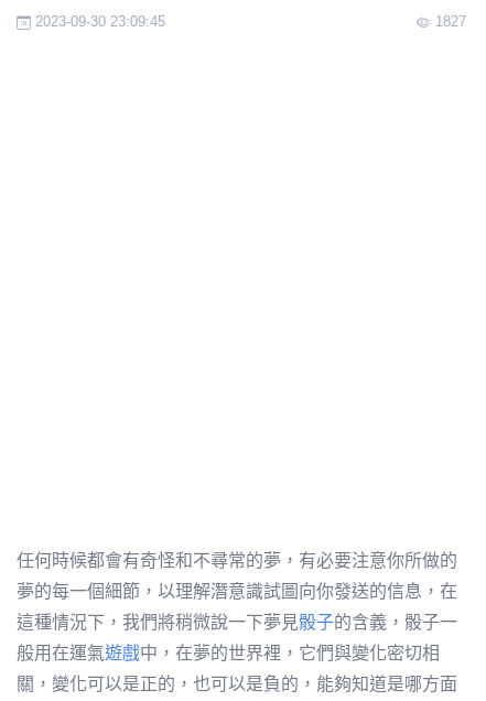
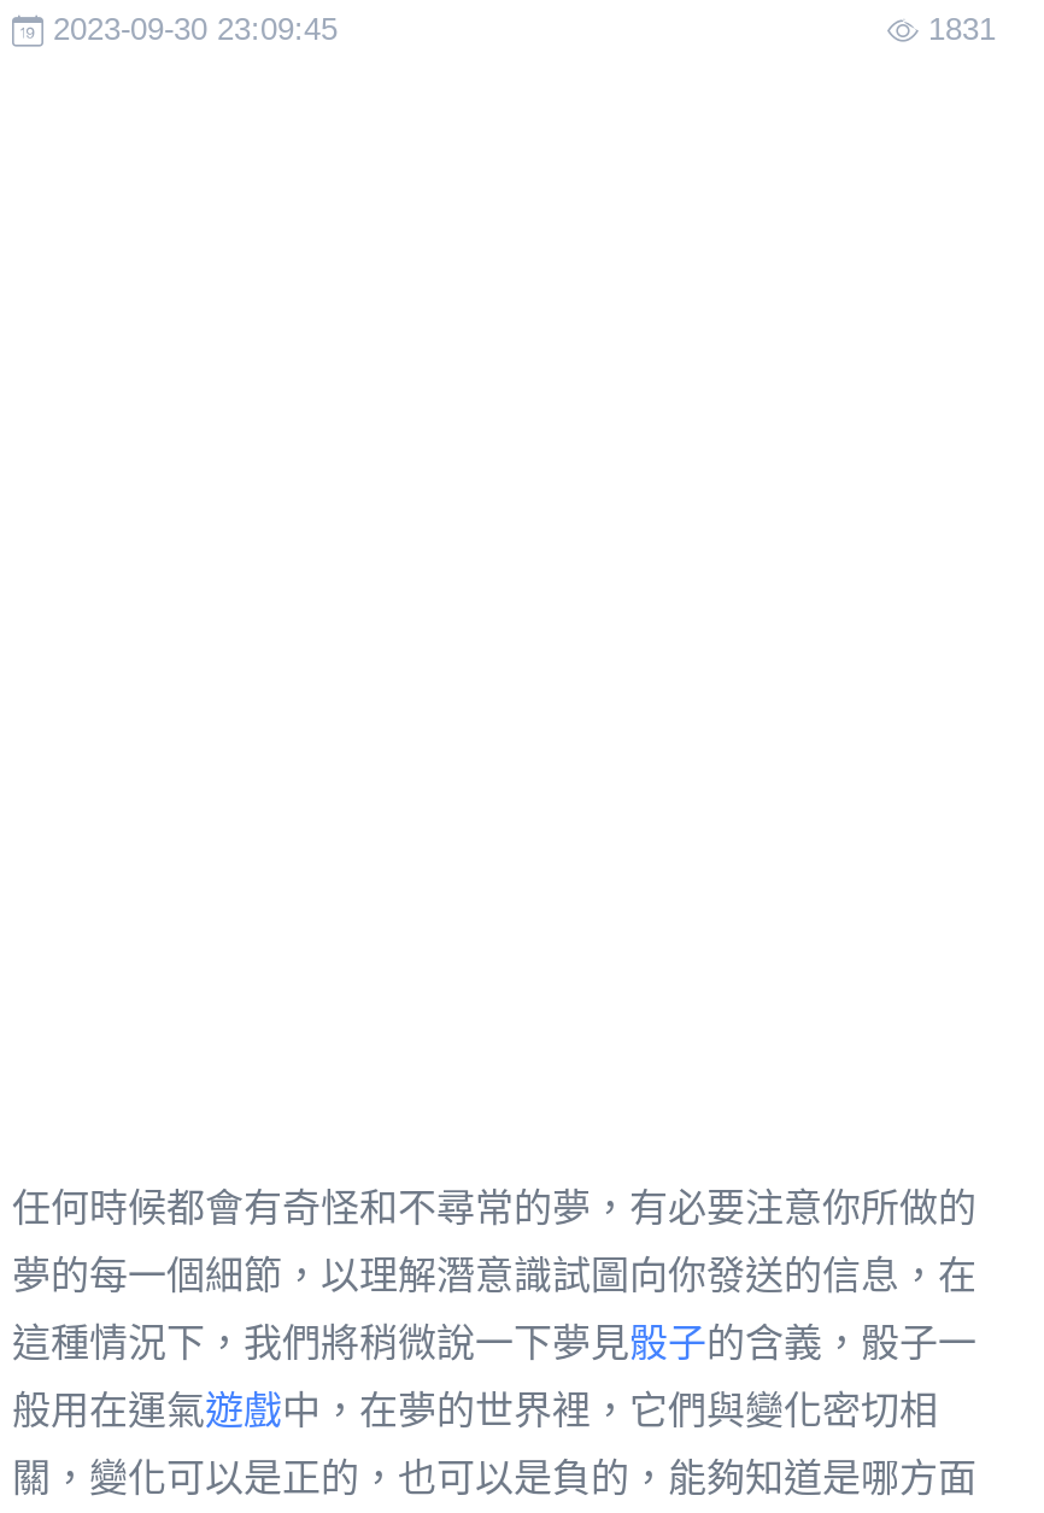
[431,13,466,30] 1827 -> [919,11,996,47] 1831

